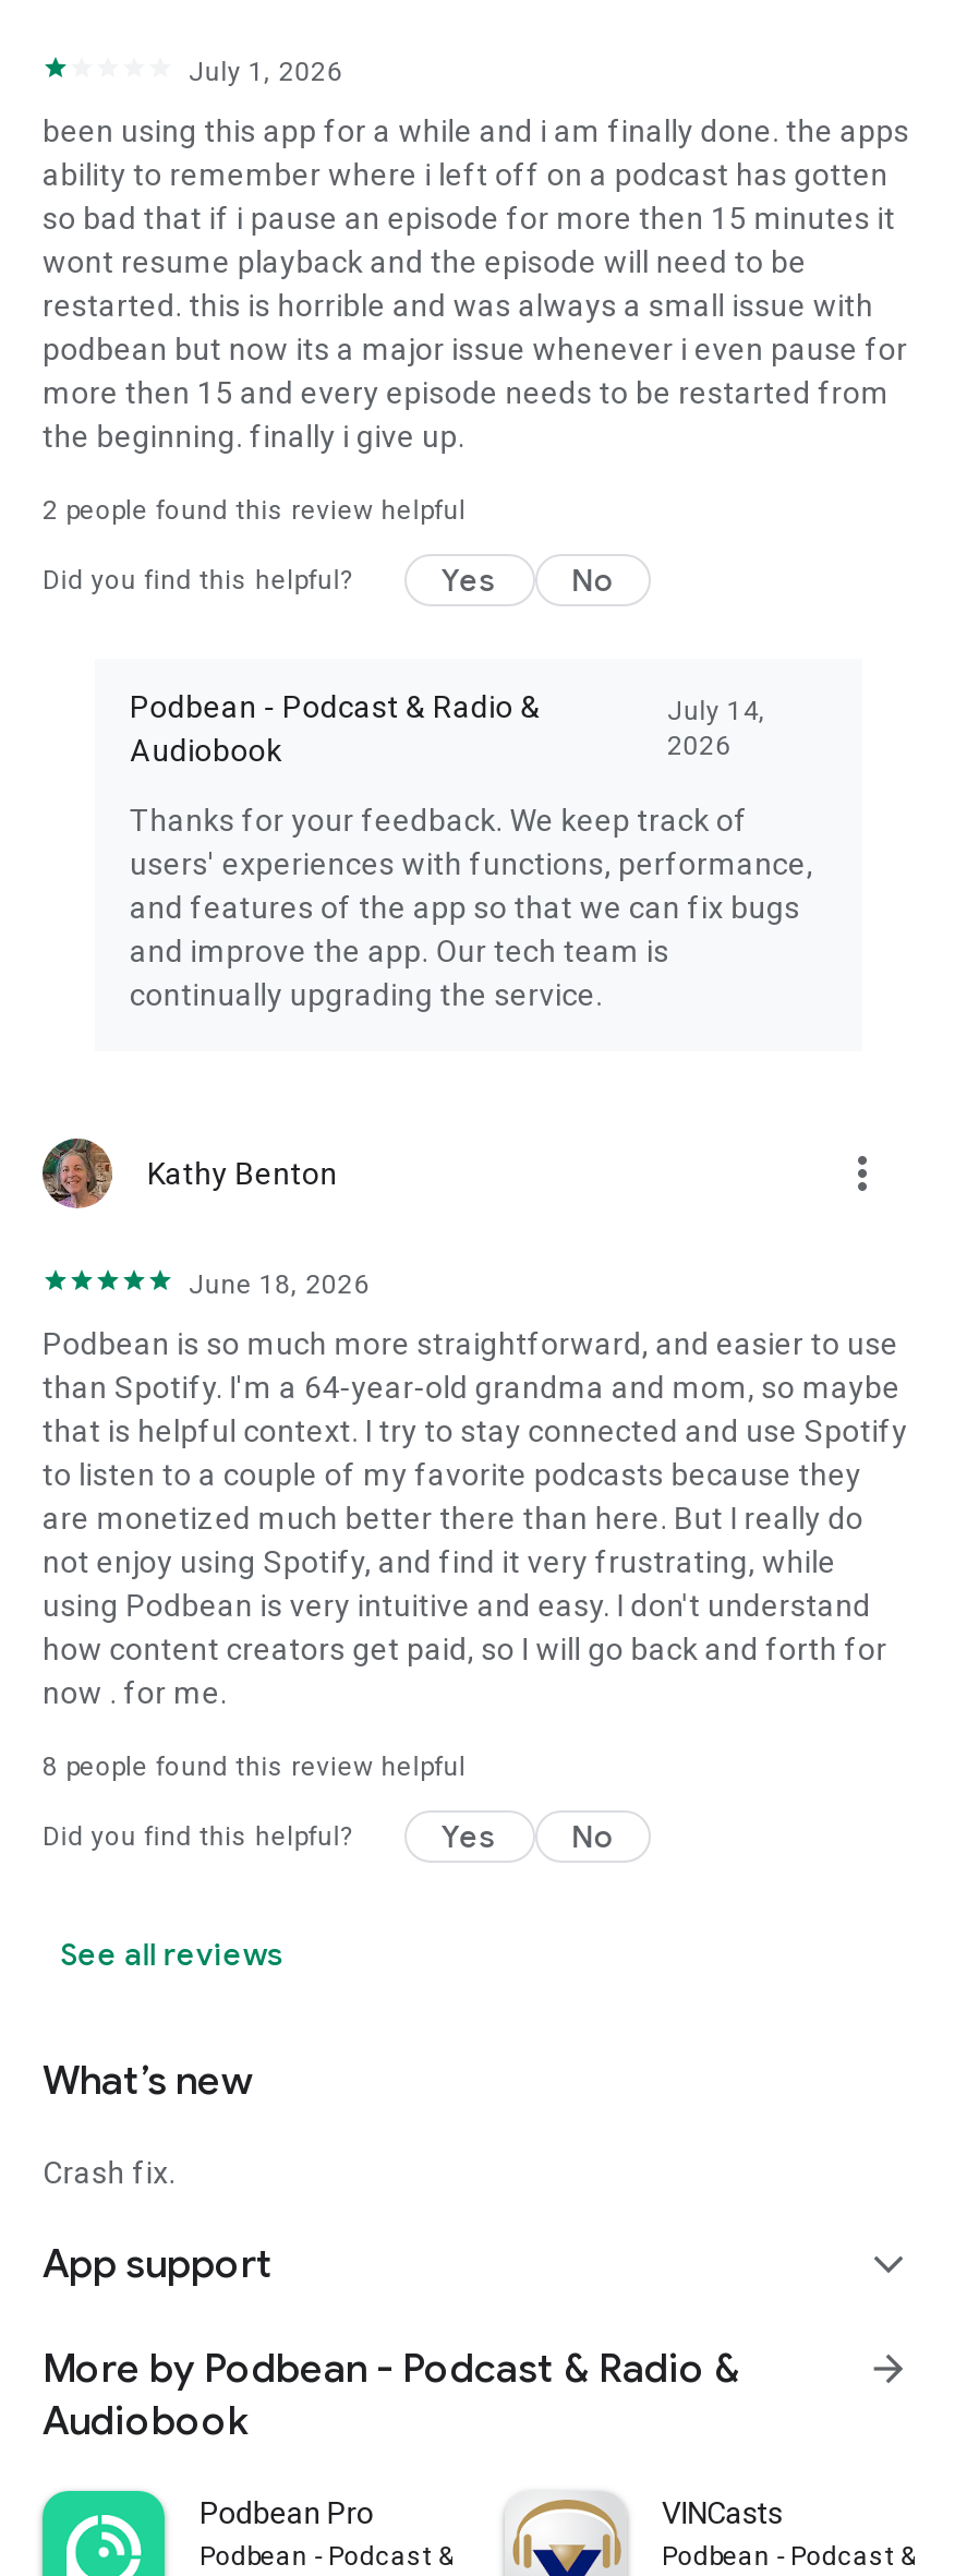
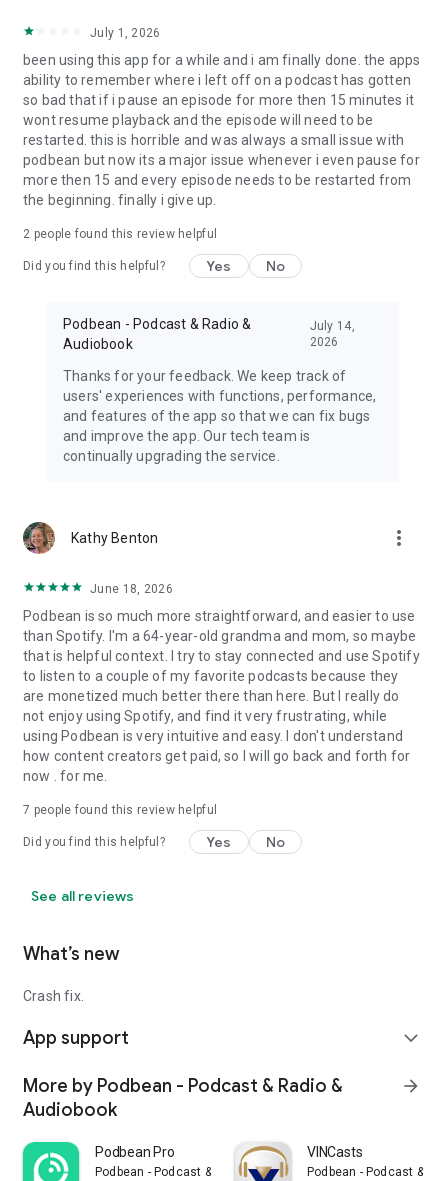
[43,1752,466,1782] 8 people found this review helpful -> [23,803,217,817] 7 people found this review helpful

